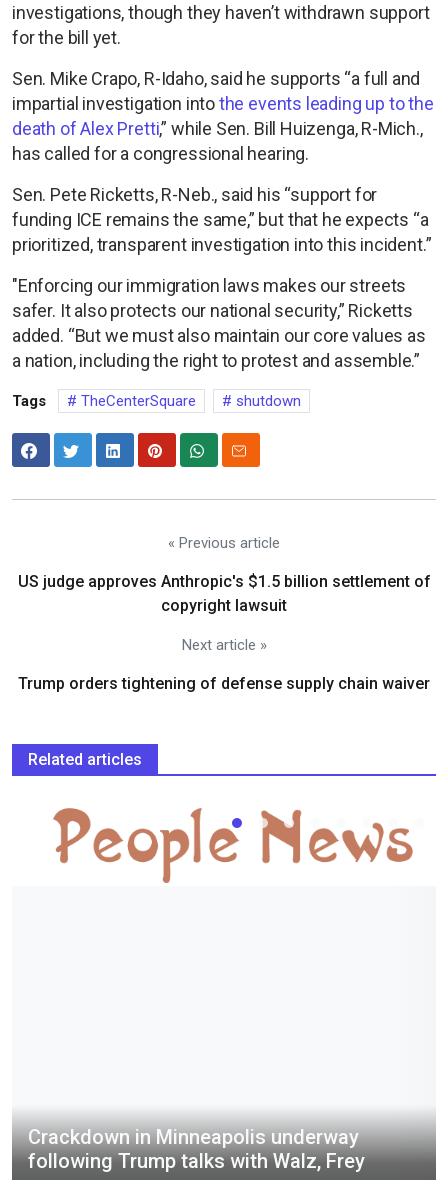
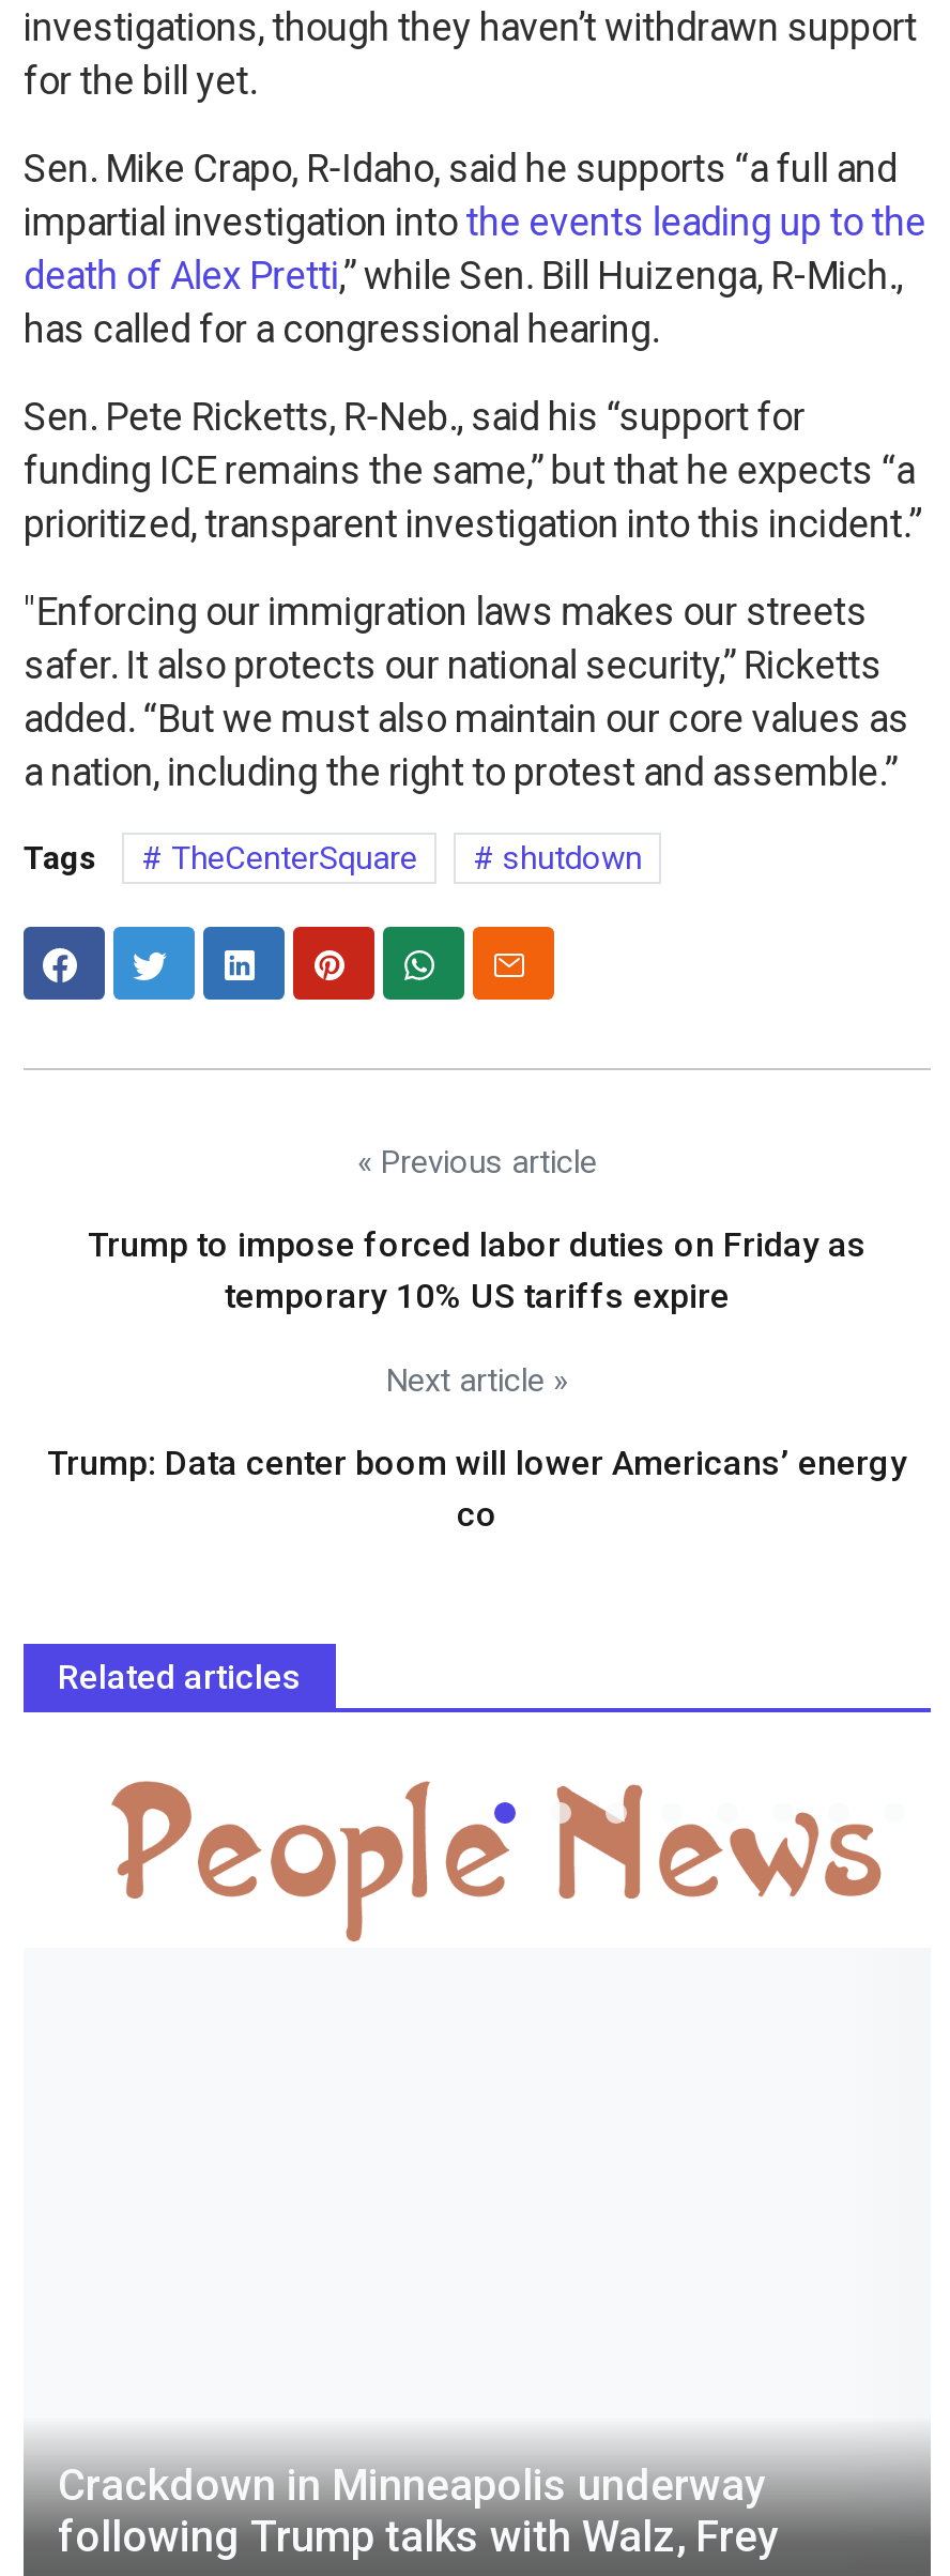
[17,572,430,615] US judge approves Anthropic's $1.5 billion settlement of | copyright lawsuit -> [88,1225,867,1317] Trump to impose forced labor duties on Friday as | temporary 10% US tariffs expire
[18,674,430,693] Trump orders tightening of defense supply chain waiver -> [47,1443,907,1535] Trump: Data center boom will lower Americans’ energy | co

